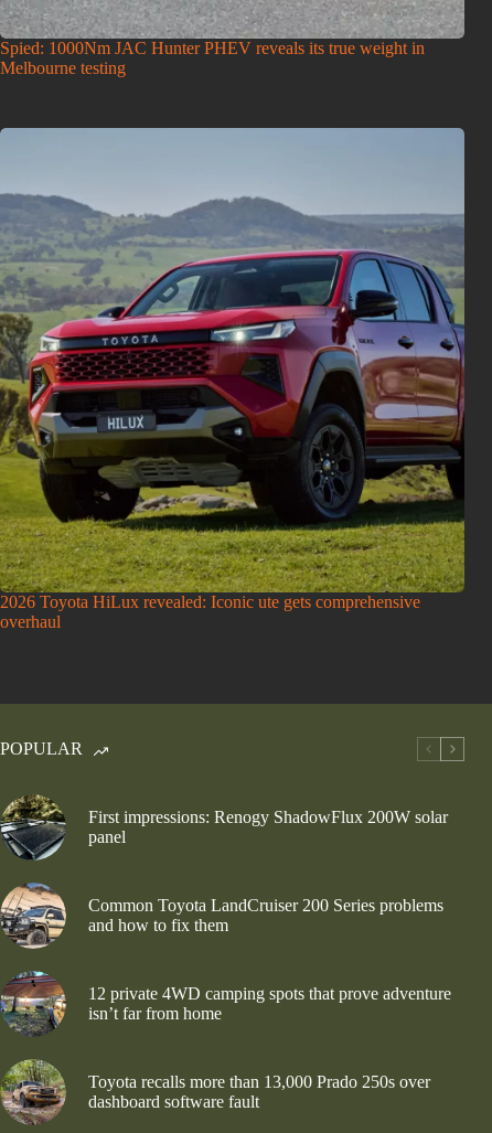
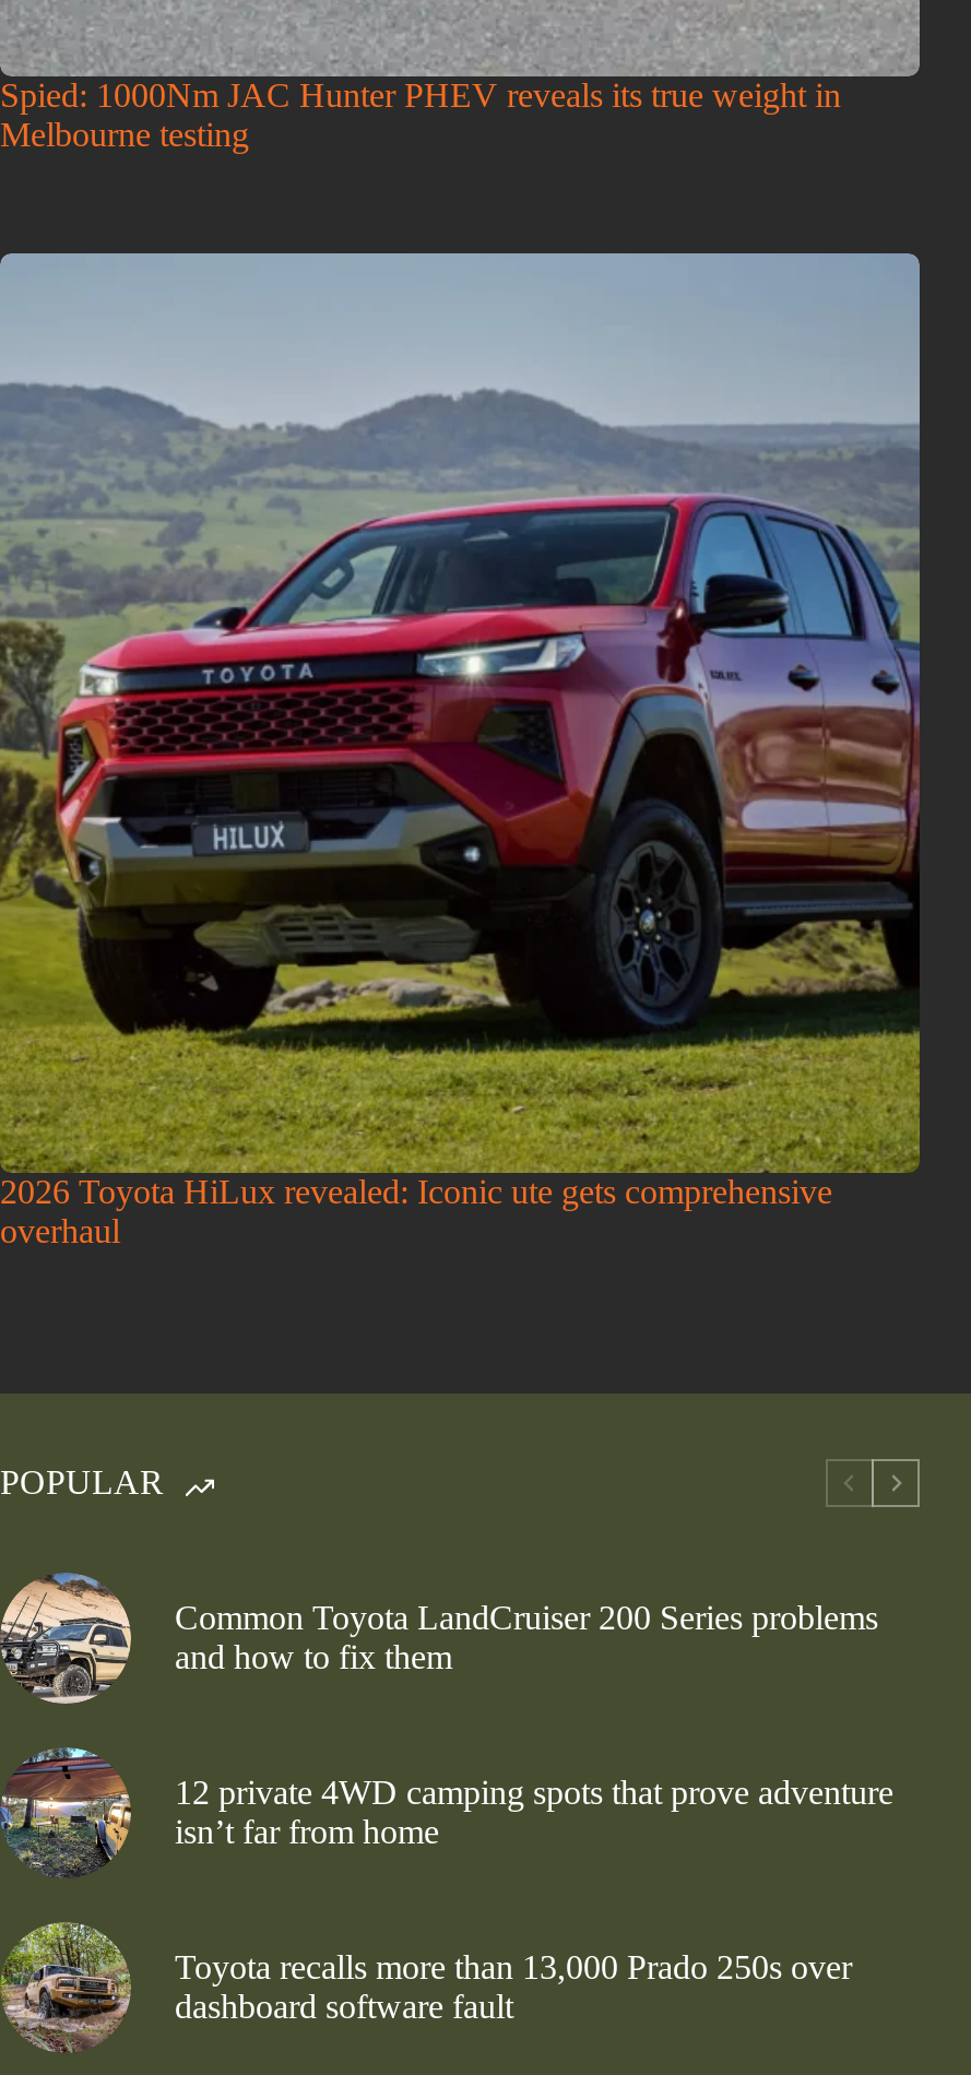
[3,794,448,861] [image] | First impressions: Renogy ShadowFlux 200W solar | panel -> none

